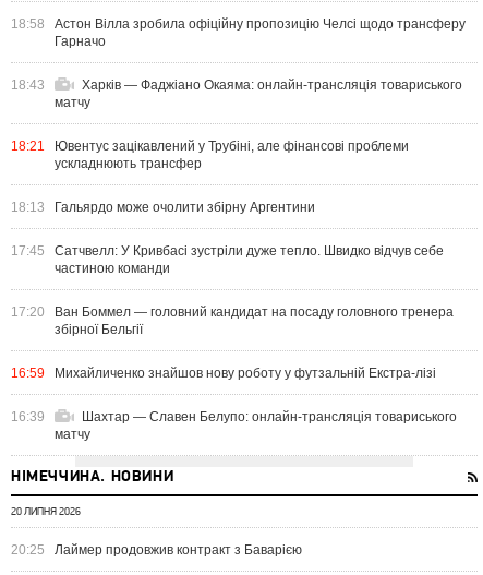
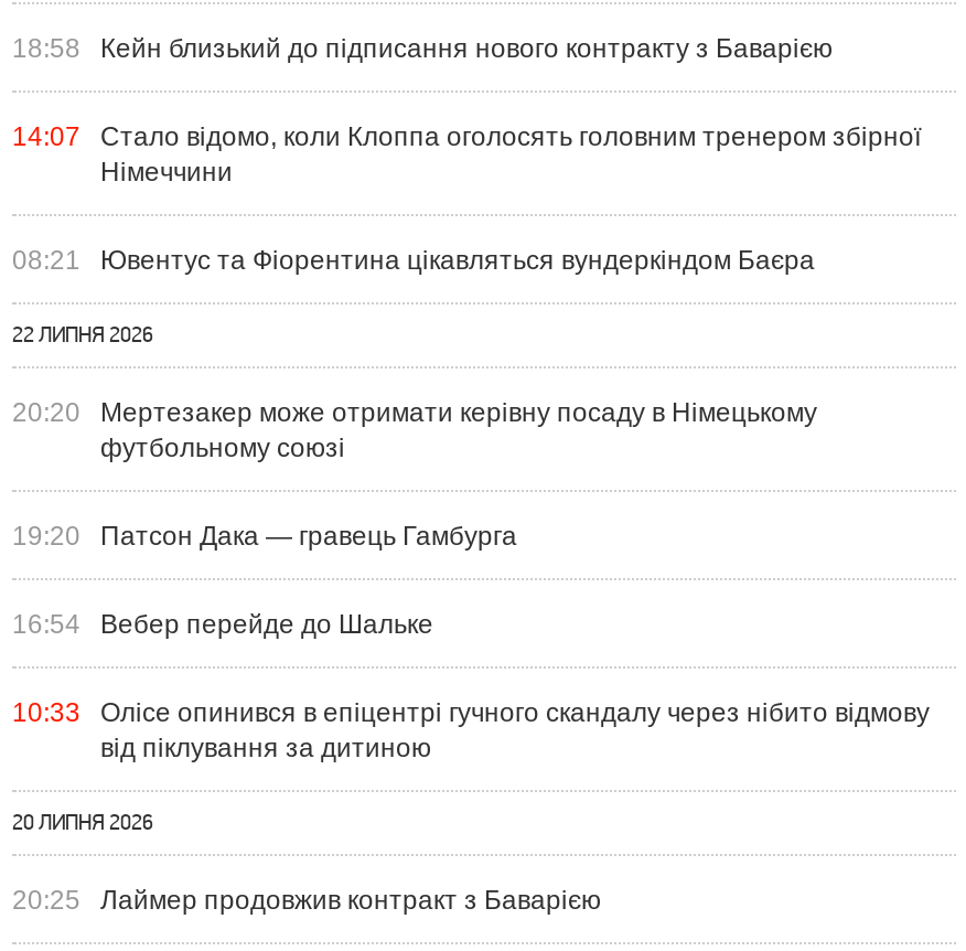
[11,17,466,486] Астон Вілла зробила офіційну пропозицію Челсі щодо трансферу | Гарначо | 18:43 | Харків — Фаджіано Окаяма: онлайн-трансляція товариського | матчу | 18:21 | Ювентус зацікавлений у Трубіні, але фінансові проблеми | ускладнюють трансфер | 18:13 | Гальярдо може очолити збірну Аргентини | 17:45 | Сатчвелл: У Кривбасі зустріли дуже тепло. Швидко відчув себе | частиною команди | 17:20 | Ван Боммел — головний кандидат на посаду головного тренера | збірної Бельгії | 16:59 | Михайличенко знайшов нову роботу у футзальній Екстра-лізі | 16:39 | Шахтар — Славен Белупо: онлайн-трансляція товариського | матчу | НІМЕЧЧИНА. НОВИНИ -> [12,34,930,764] Кейн близький до підписання нового контракту з Баварією | 14:07 | Стало відомо, коли Клоппа оголосять головним тренером збірної | Німеччини | 08:21 | Ювентус та Фіорентина цікавляться вундеркіндом Баєра | 22 ЛИПНЯ 2026 | 20:20 | Мертезакер може отримати керівну посаду в Німецькому | футбольному союзі | 19:20 | Патсон Дака — гравець Гамбурга | 16:54 | Вебер перейде до Шальке | 10:33 | Олісе опинився в епіцентрі гучного скандалу через нібито відмову | від піклування за дитиною

